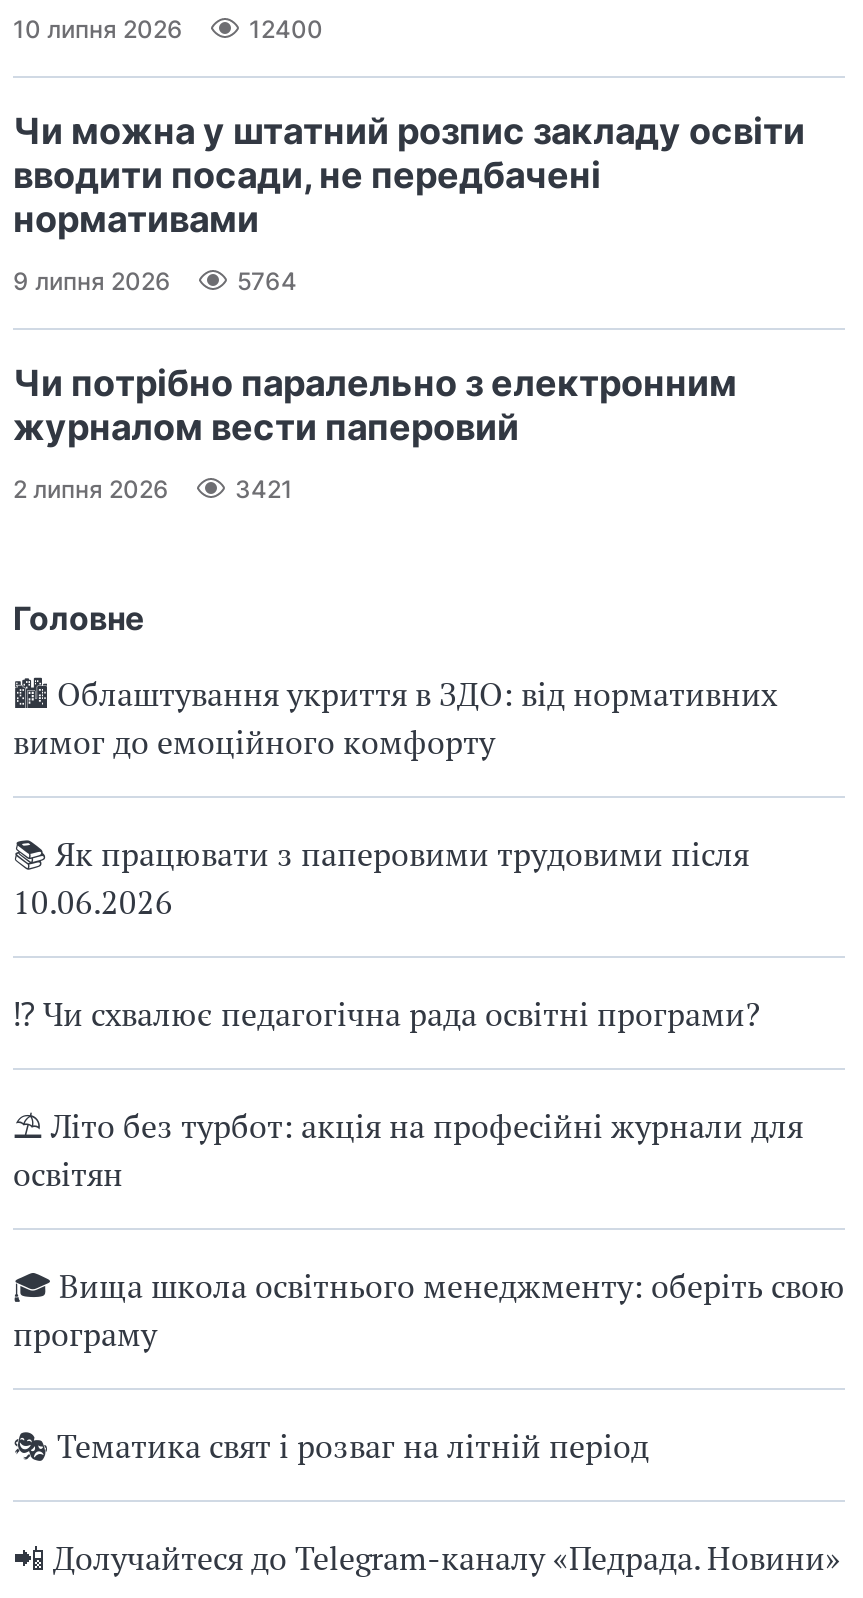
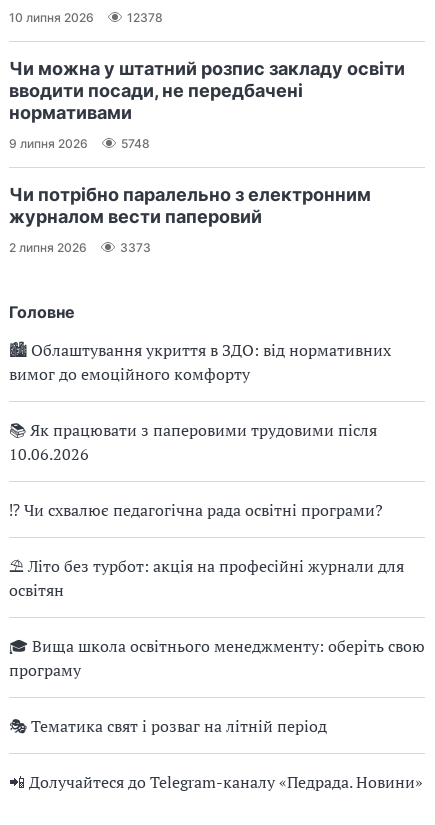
[249,14,323,44] 12400 -> [127,10,163,25] 12378
[237,266,297,296] 5764 -> [121,136,150,151] 5748
[235,474,293,504] 3421 -> [120,240,151,255] 3373

